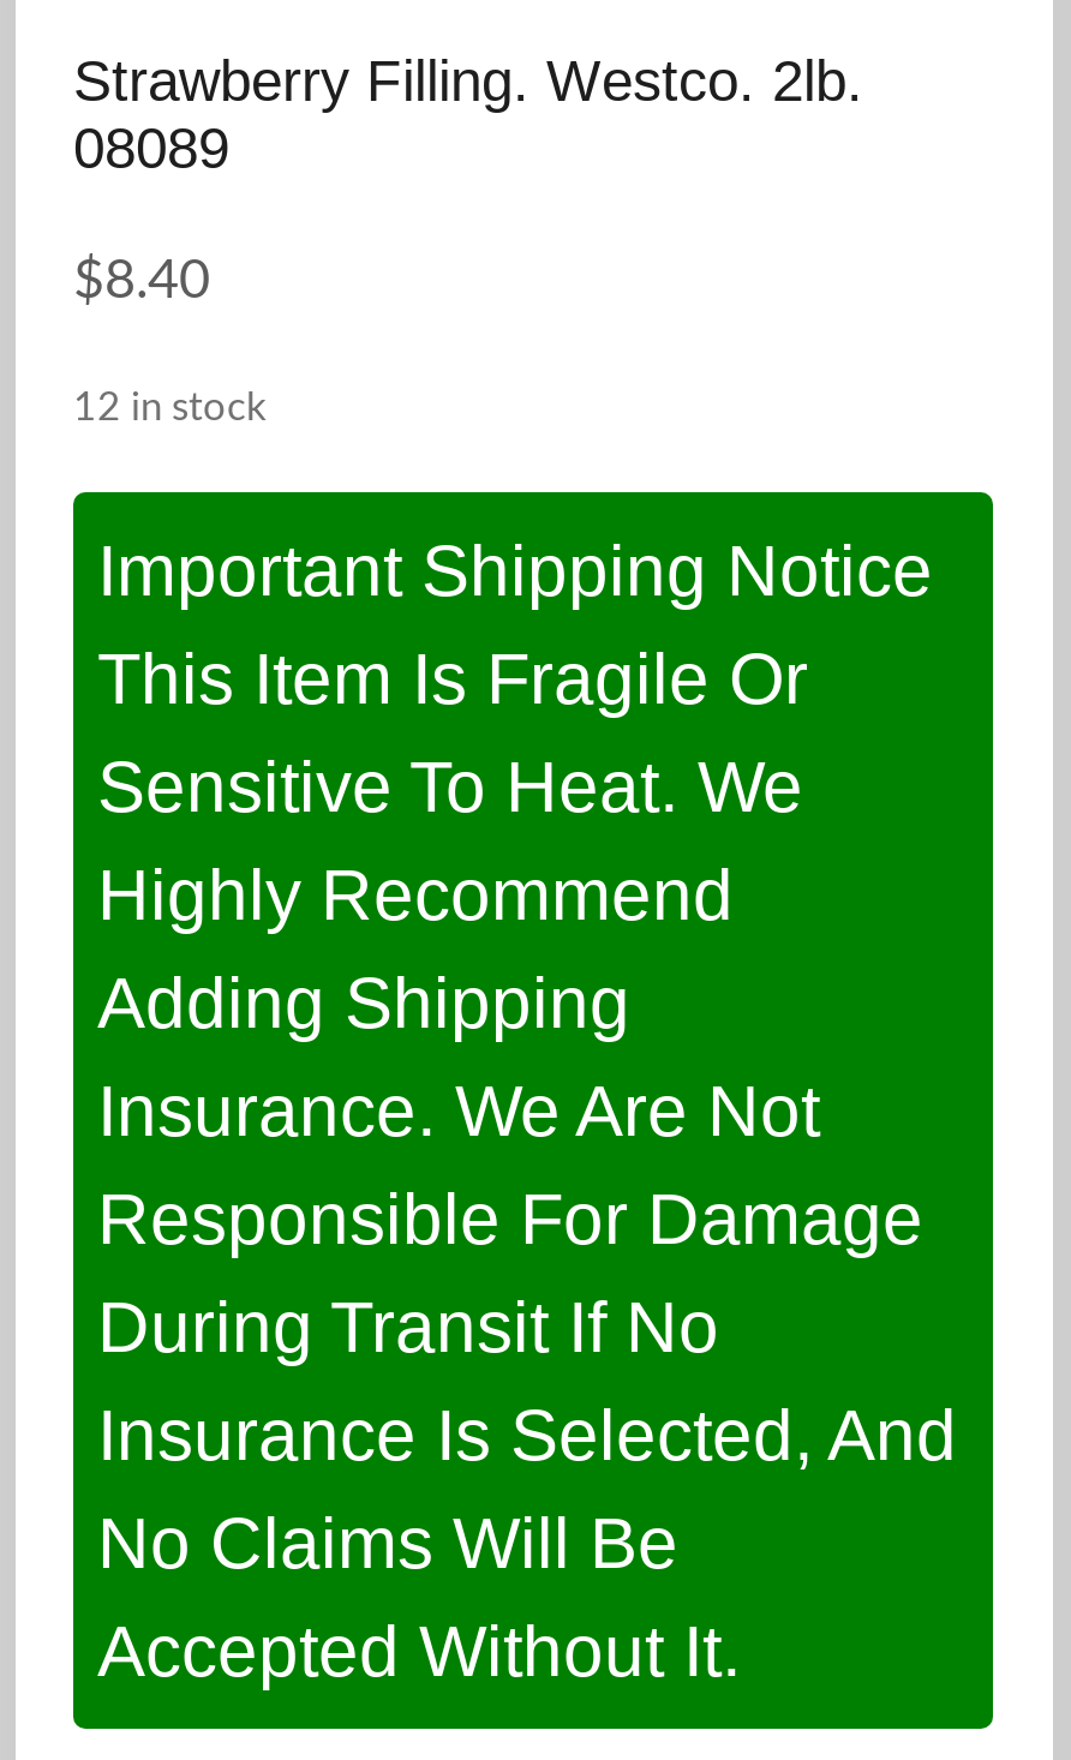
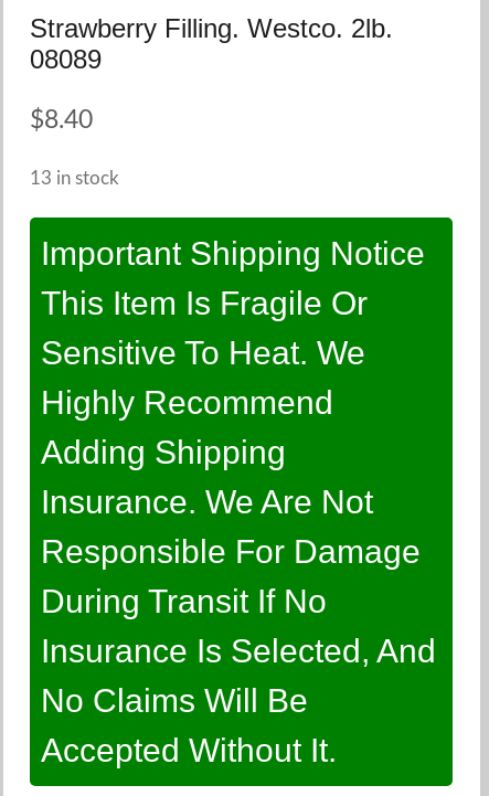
[73,390,268,428] 12 in stock -> [30,170,119,188] 13 in stock

